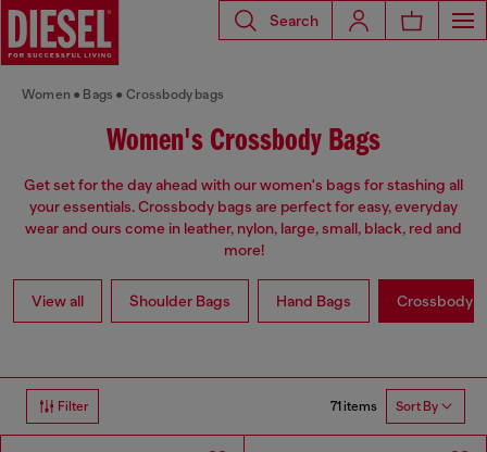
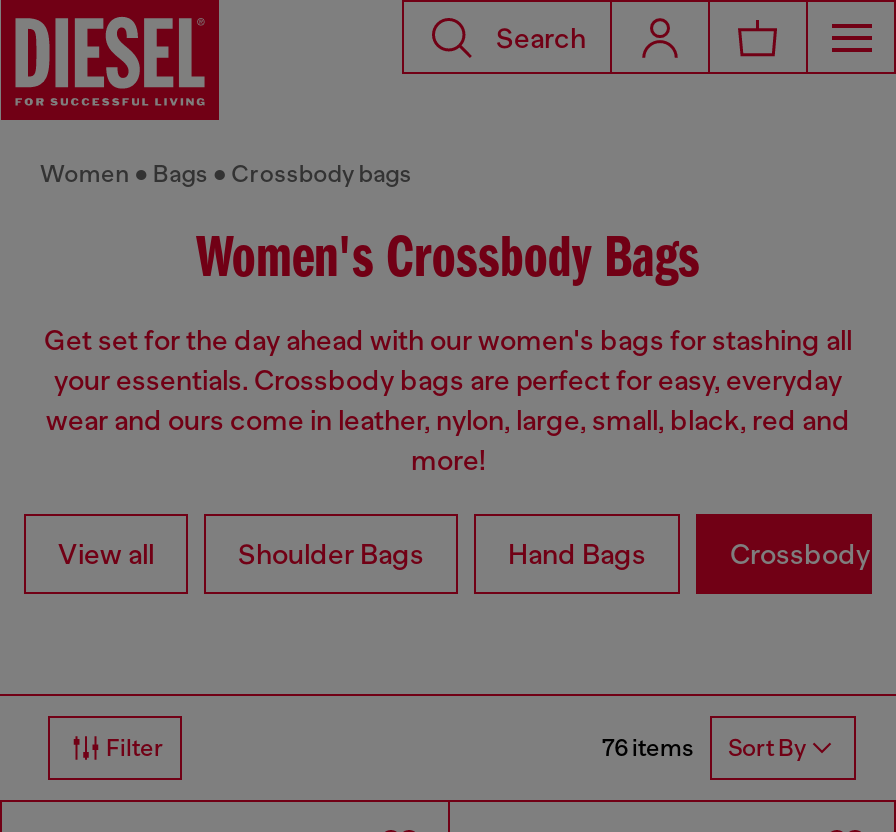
[330,399,438,414] 71 items Sort By -> [602,734,806,763] 76 items Sort By

